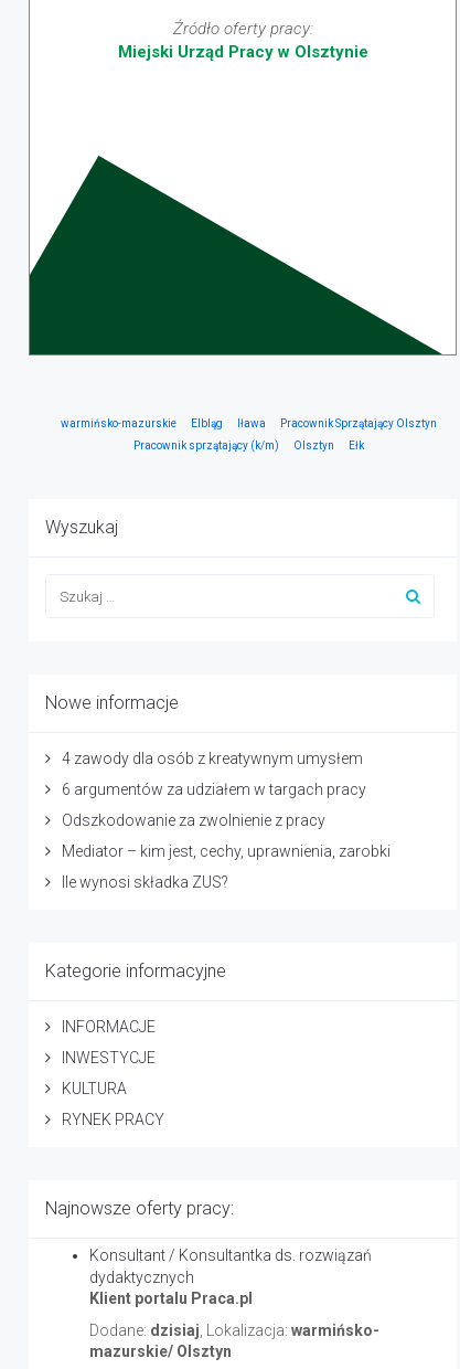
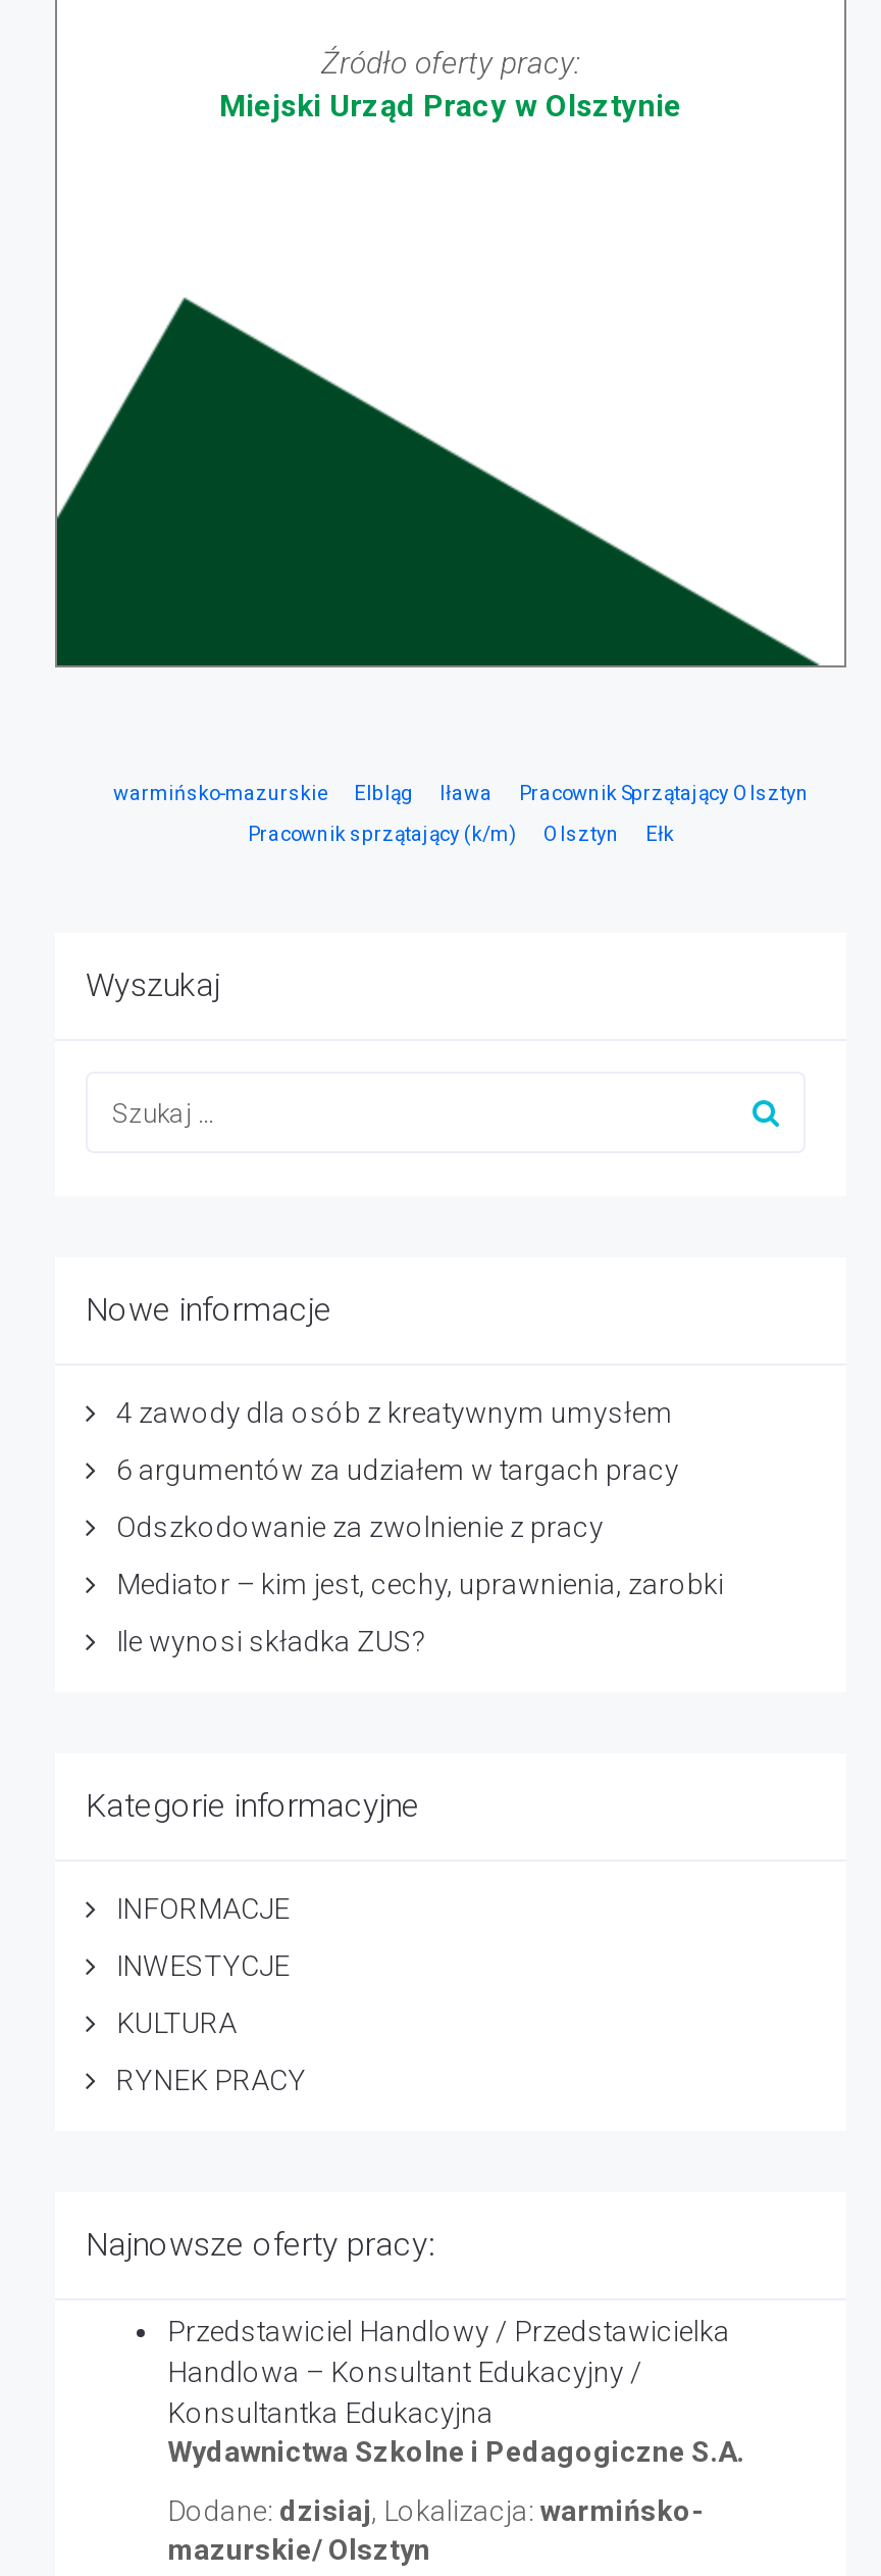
[89,1246,372,1307] Konsultant / Konsultantka ds. rozwiązań | dydaktycznych | Klient portalu Praca.pl -> [167,2315,744,2468] Przedstawiciel Handlowy / Przedstawicielka | Handlowa – Konsultant Edukacyjny / | Konsultantka Edukacyjna | Wydawnictwa Szkolne i Pedagogiczne S.A.

